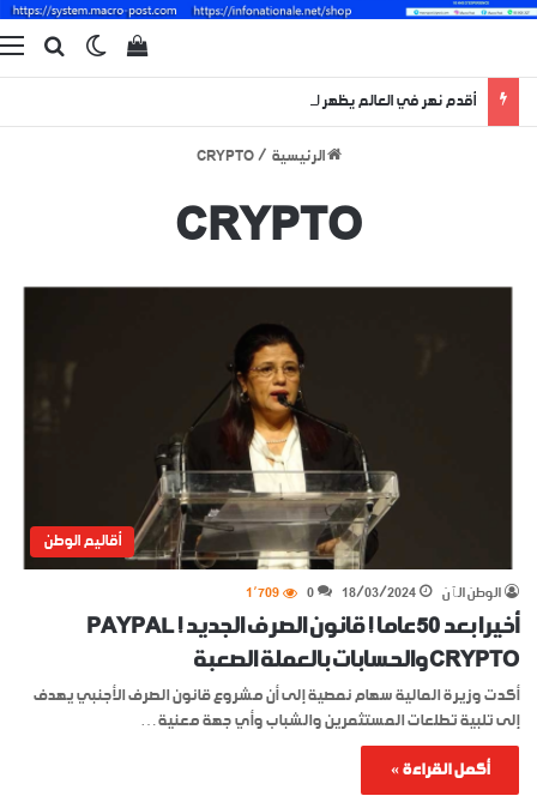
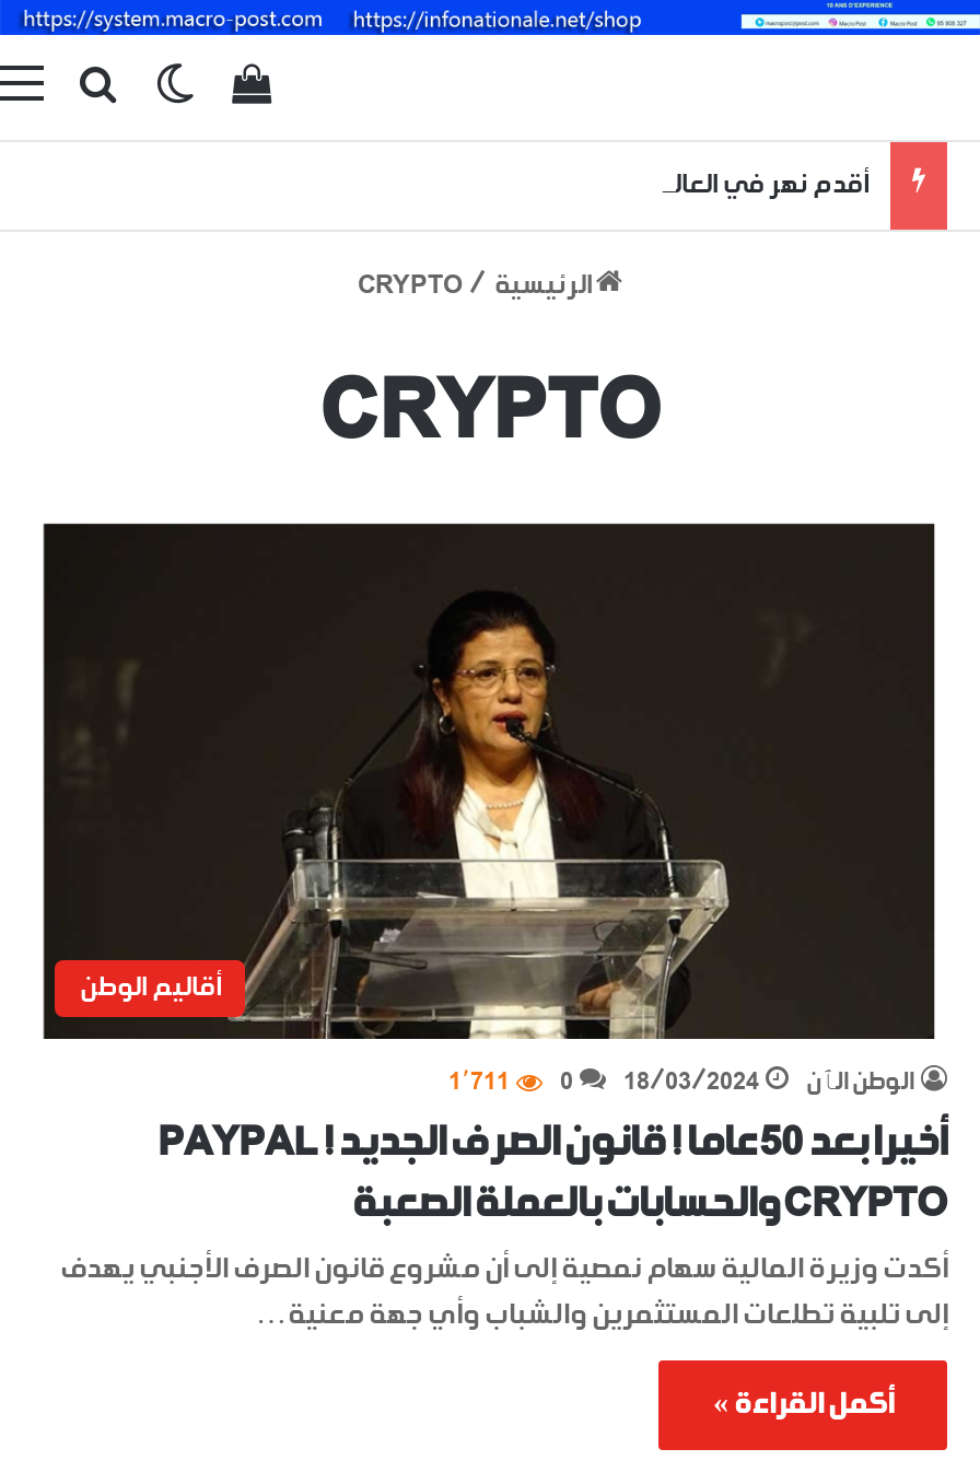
[246,586,501,602] الوطن الٱن 18/03/2024 0 1٬709 -> [448,1069,914,1098] الوطن الٱن 18/03/2024 0 1٬711

